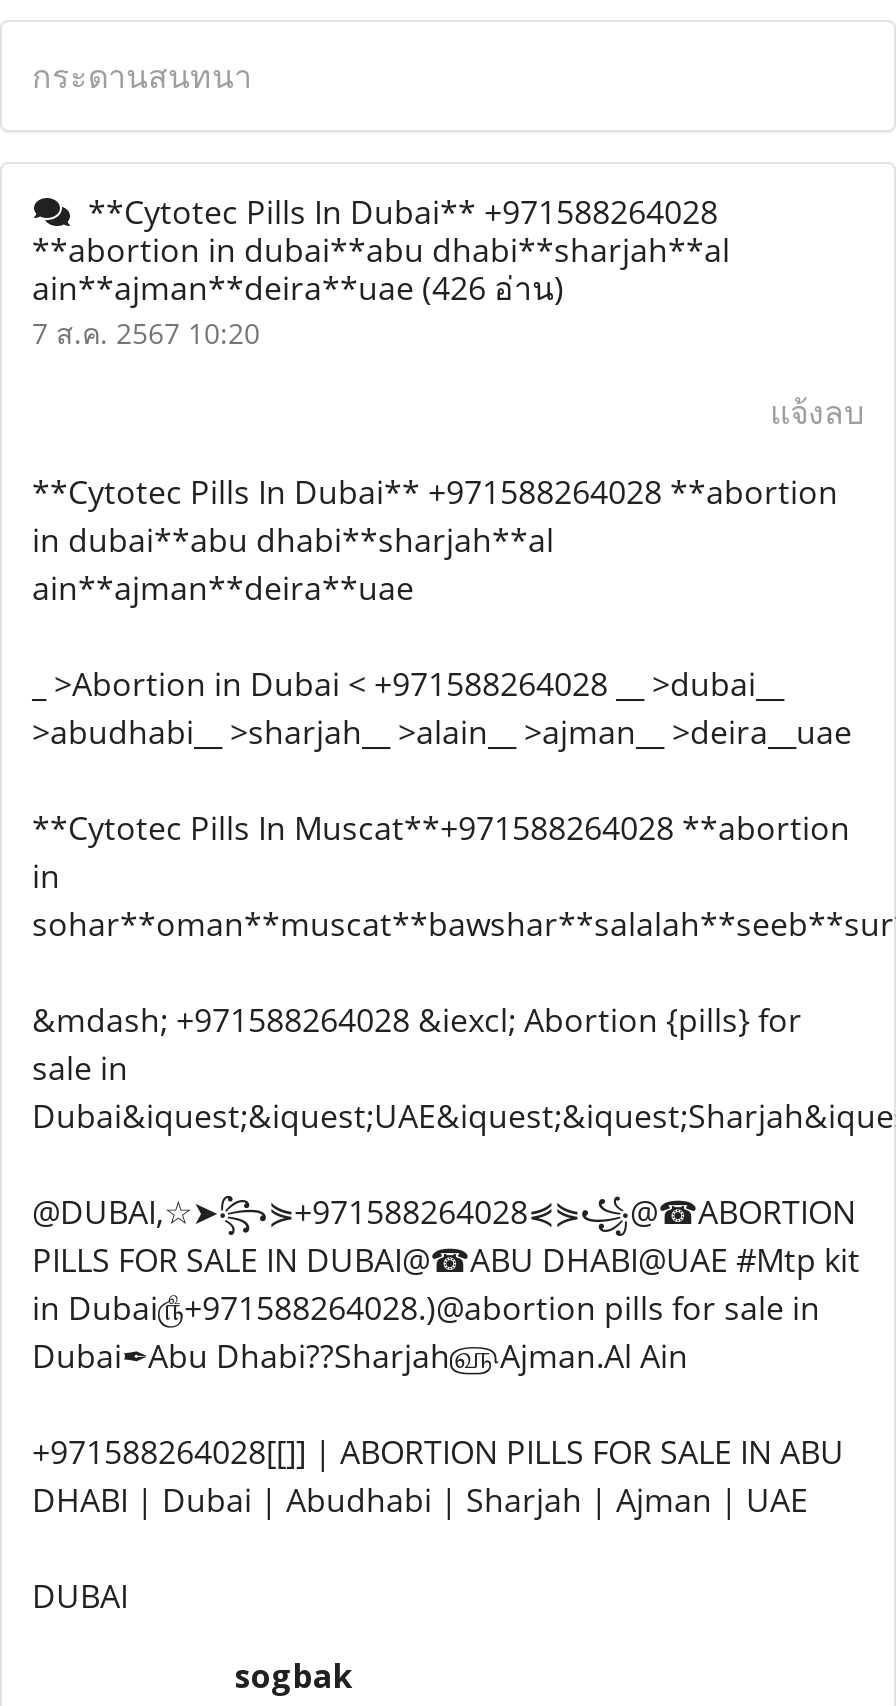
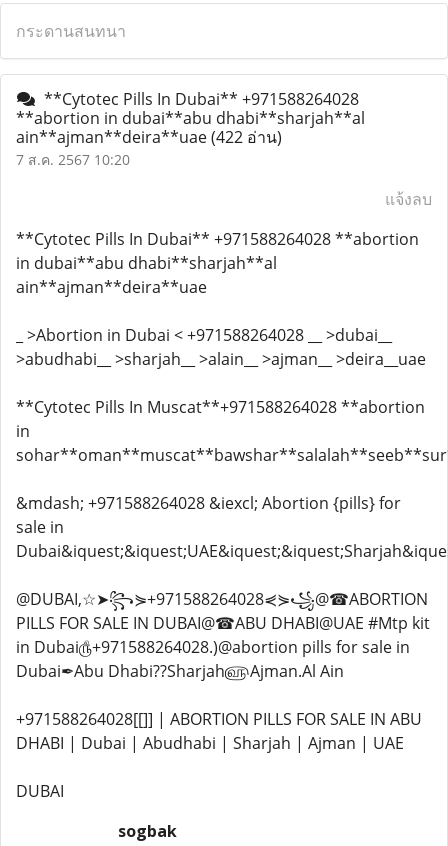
[32,266,564,310] ain**ajman**deira**uae (426 อ่าน) -> [16,126,282,148] ain**ajman**deira**uae (422 อ่าน)

